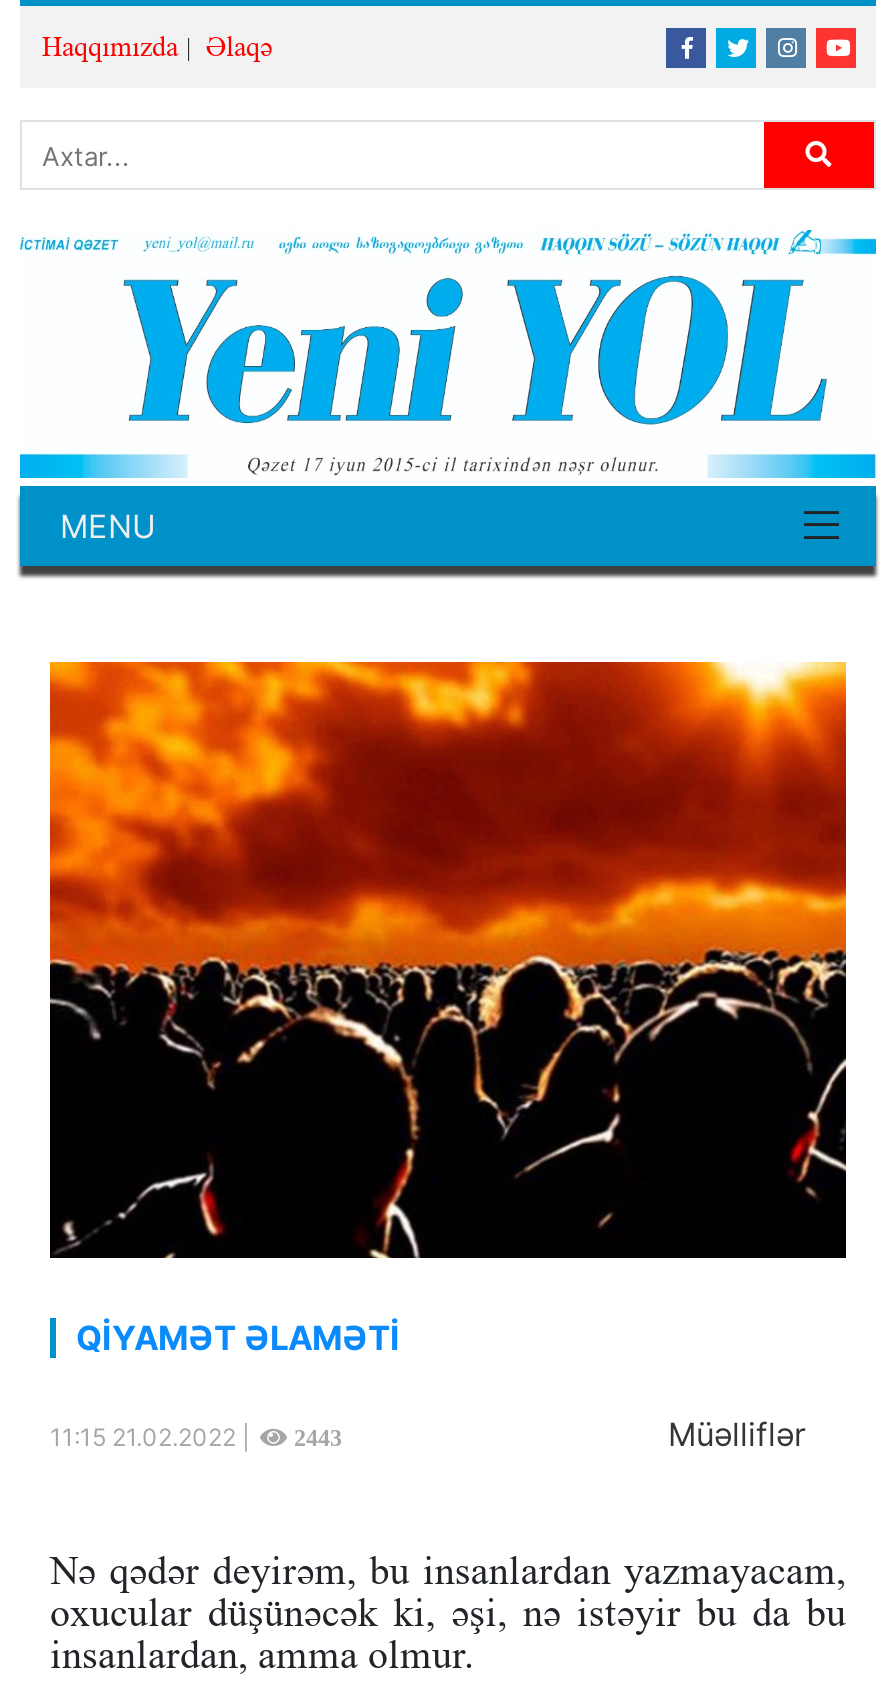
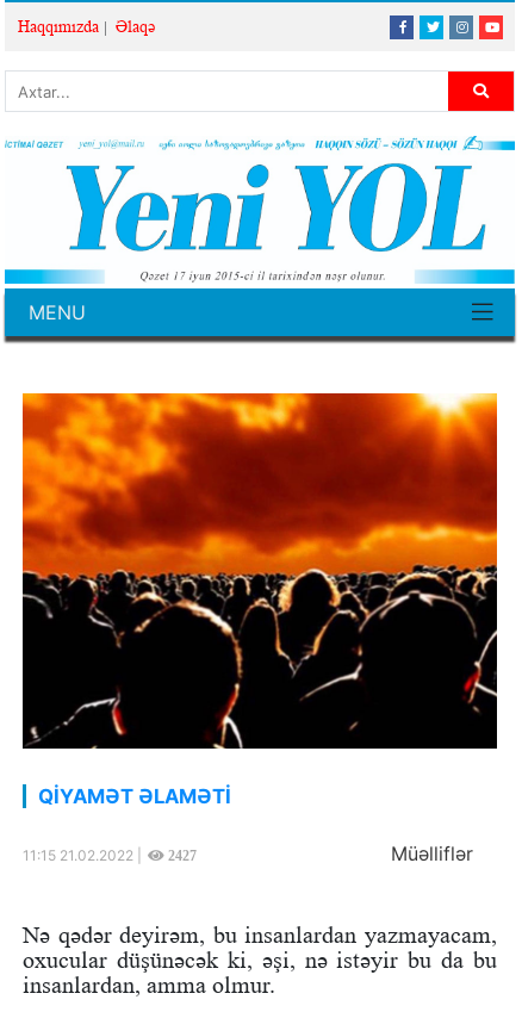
[288,1424,342,1450] 2443 -> [164,848,197,863] 2427

